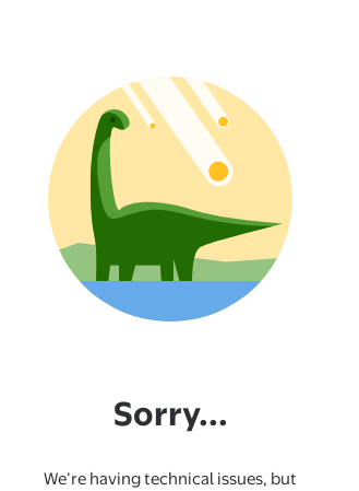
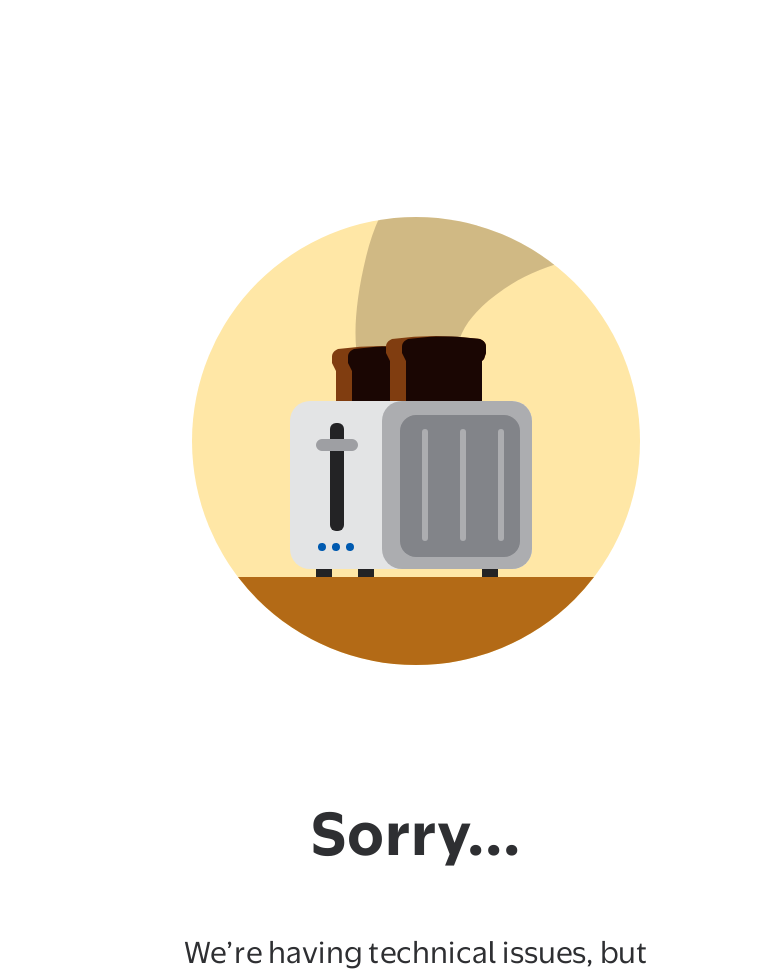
[59,78,282,323] [image] -> [214,217,616,667] [image]

